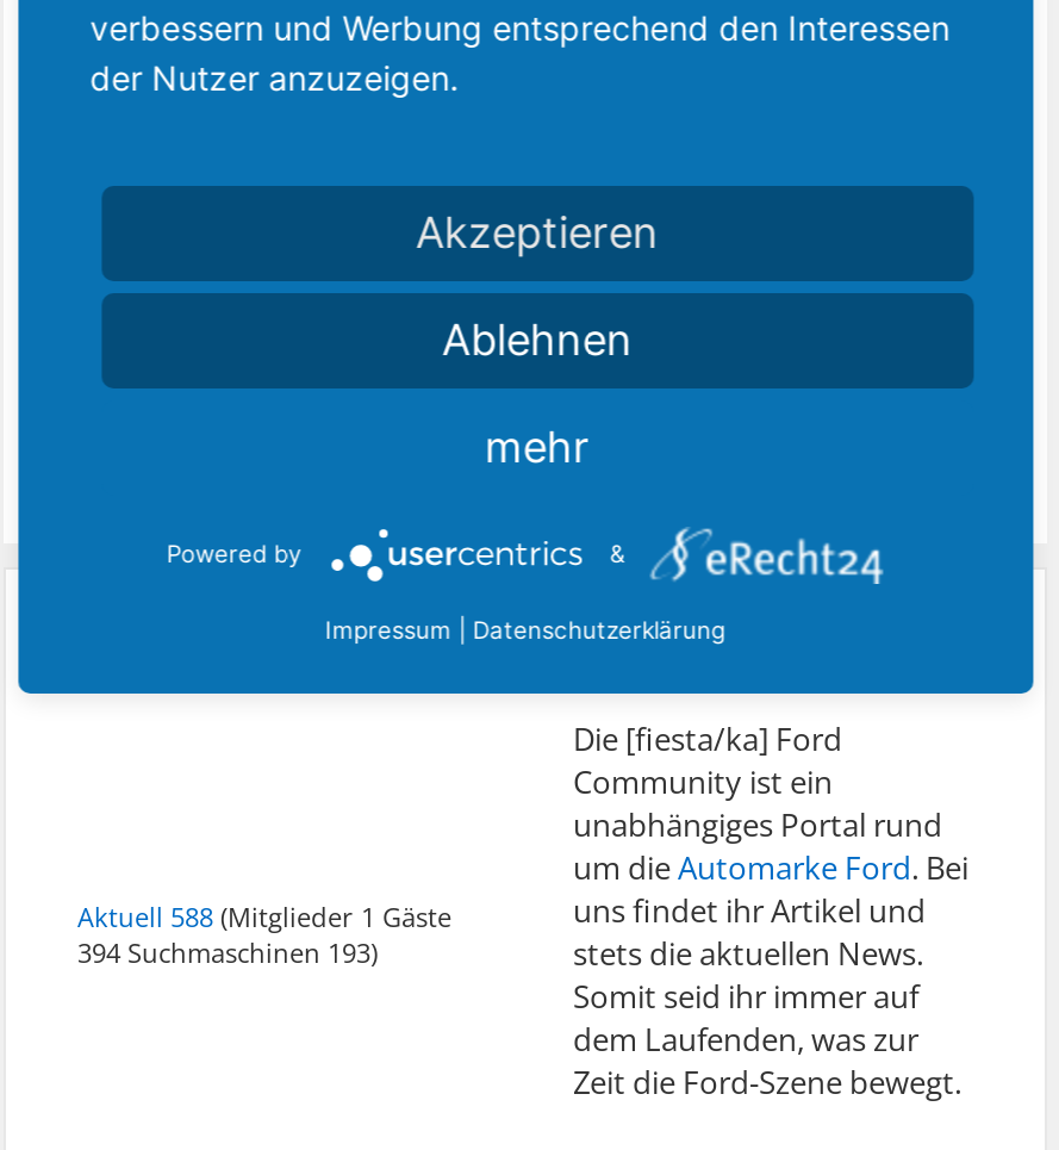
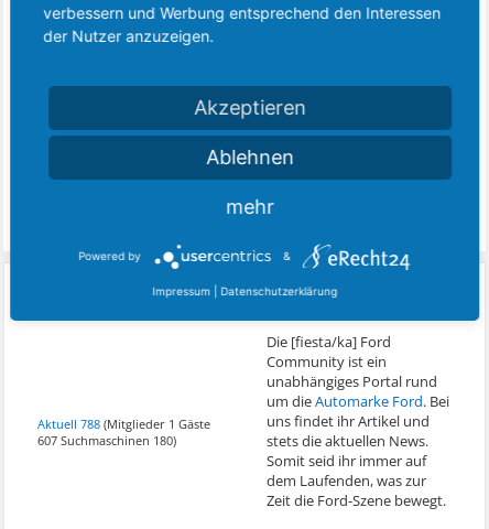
[77,899,451,934] Aktuell 588 (Mitglieder 1 Gäste -> [37,415,210,432] Aktuell 788 (Mitglieder 1 Gäste
[77,934,378,970] 394 Suchmaschinen 193) -> [37,432,176,449] 607 Suchmaschinen 180)

